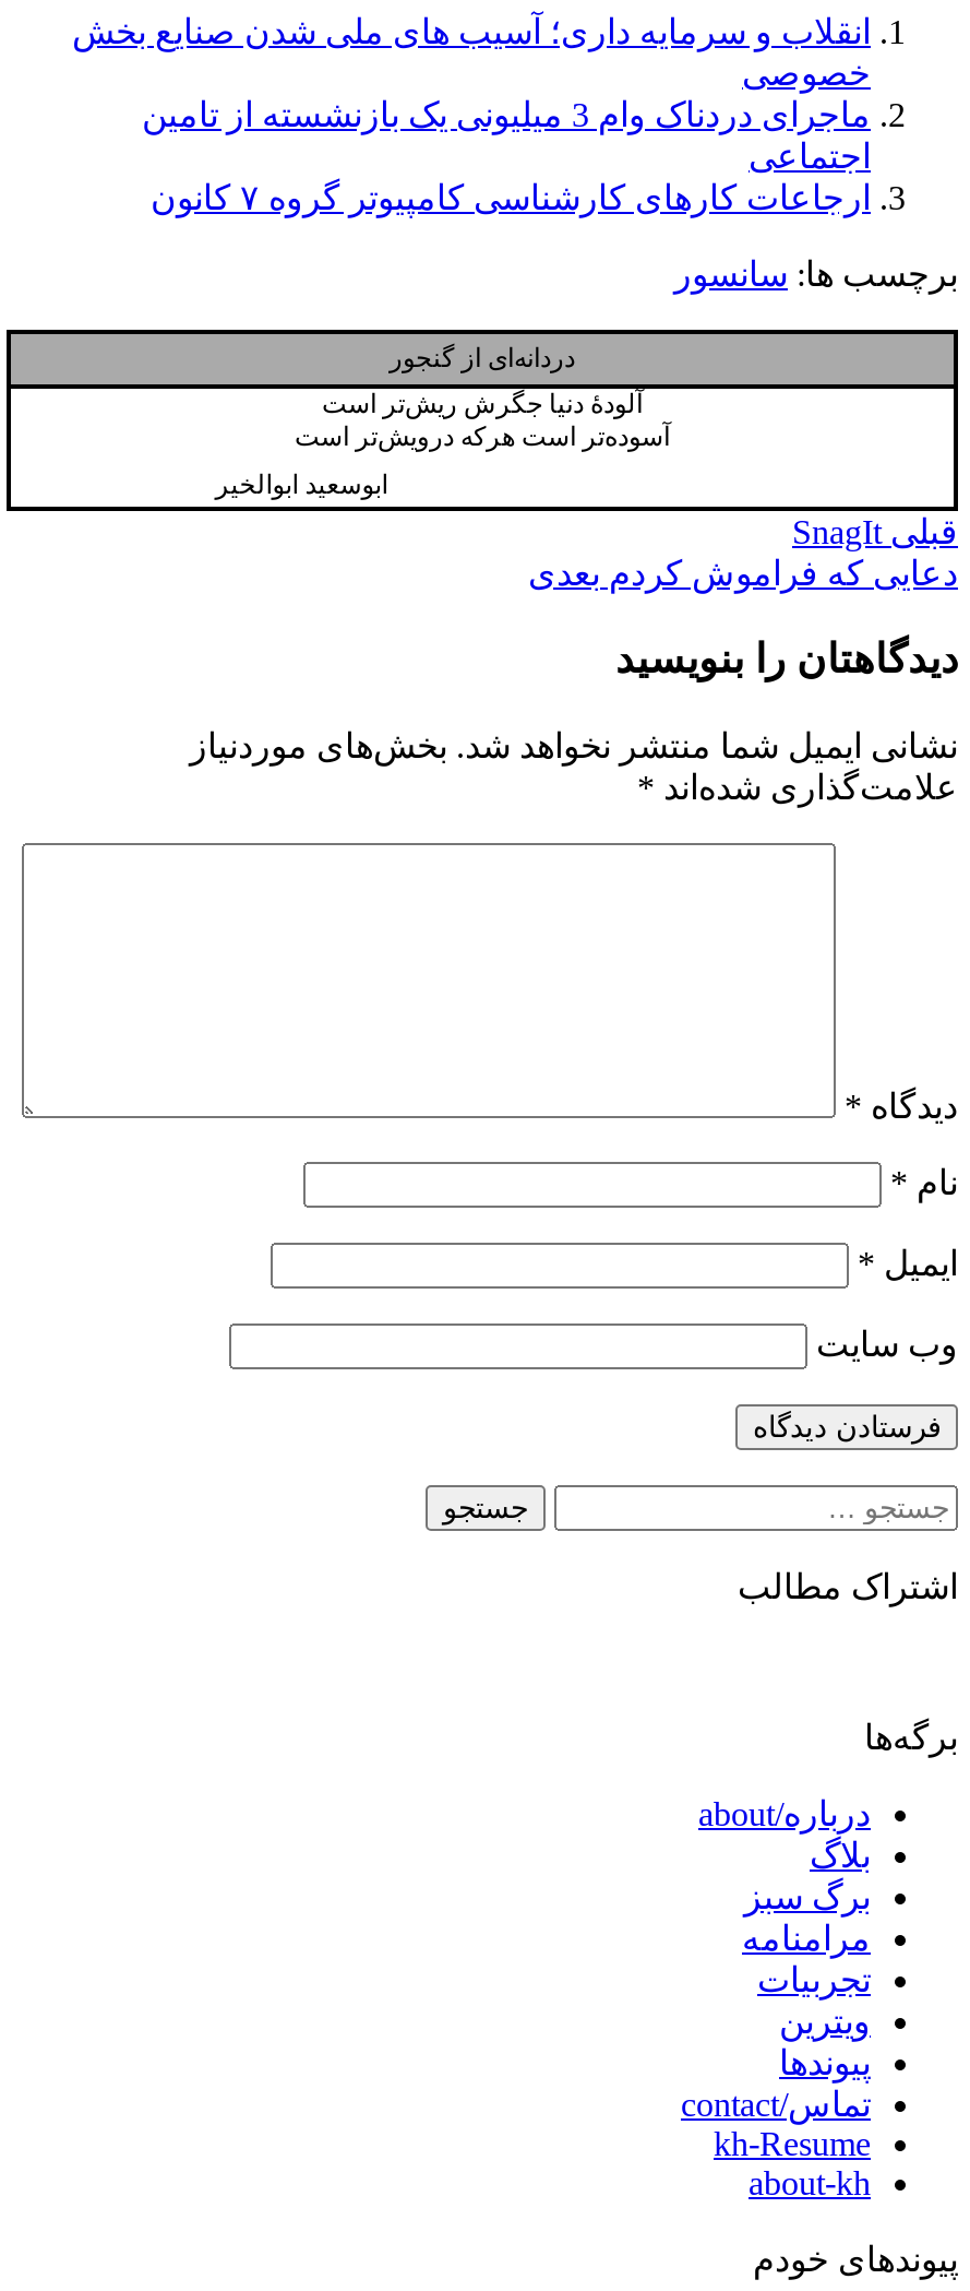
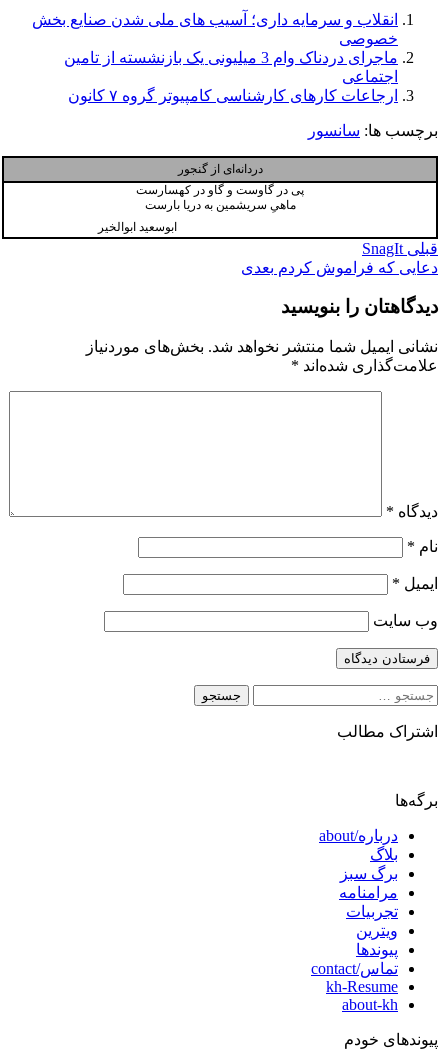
[295,389,670,453] آلودهٔ دنیا جگرش ریش‌تر است | آسوده‌تر است هرکه درویش‌تر است -> [136,183,304,212] پی در گاوست و گاو در کهسارست | ماهیِ سریشمین به دریا بارست

